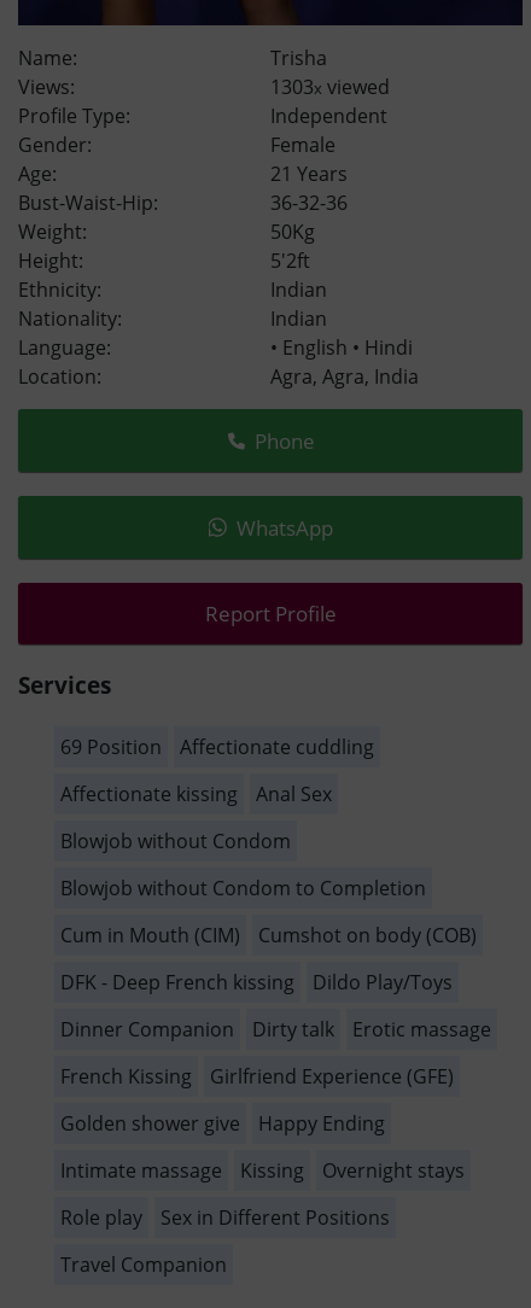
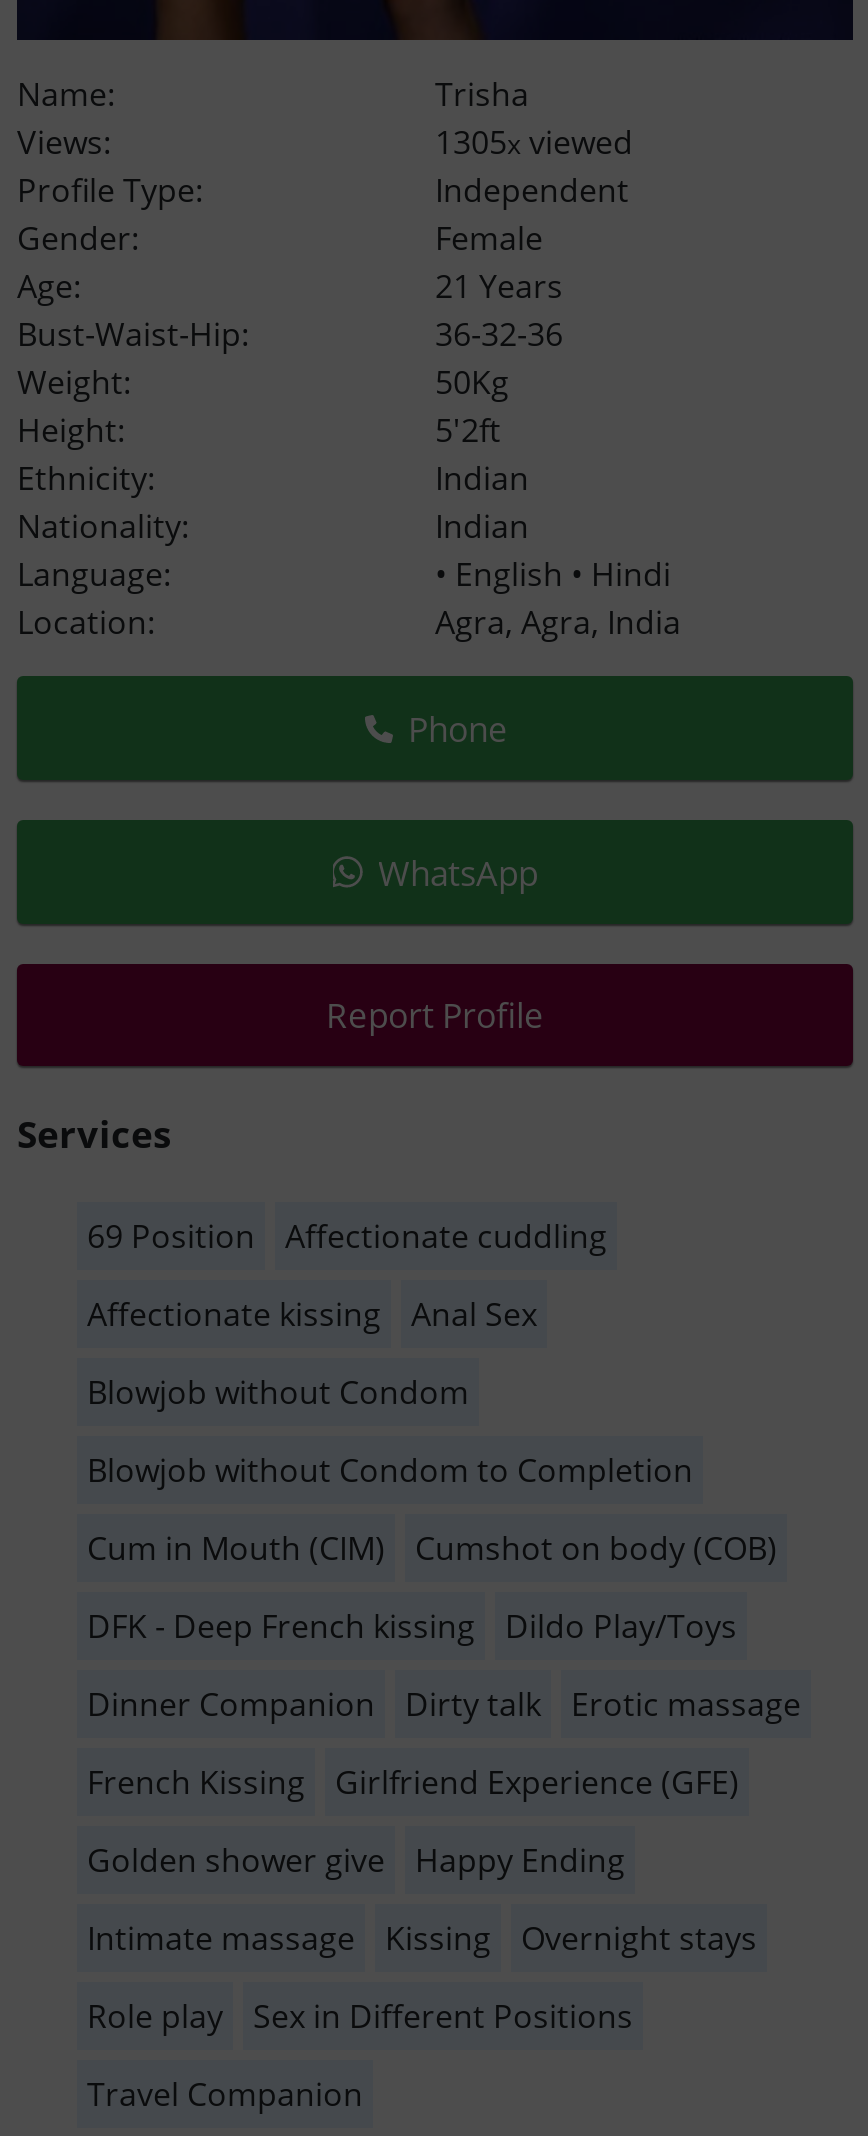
[270,74,390,100] 1303x viewed -> [435,120,633,164] 1305x viewed

